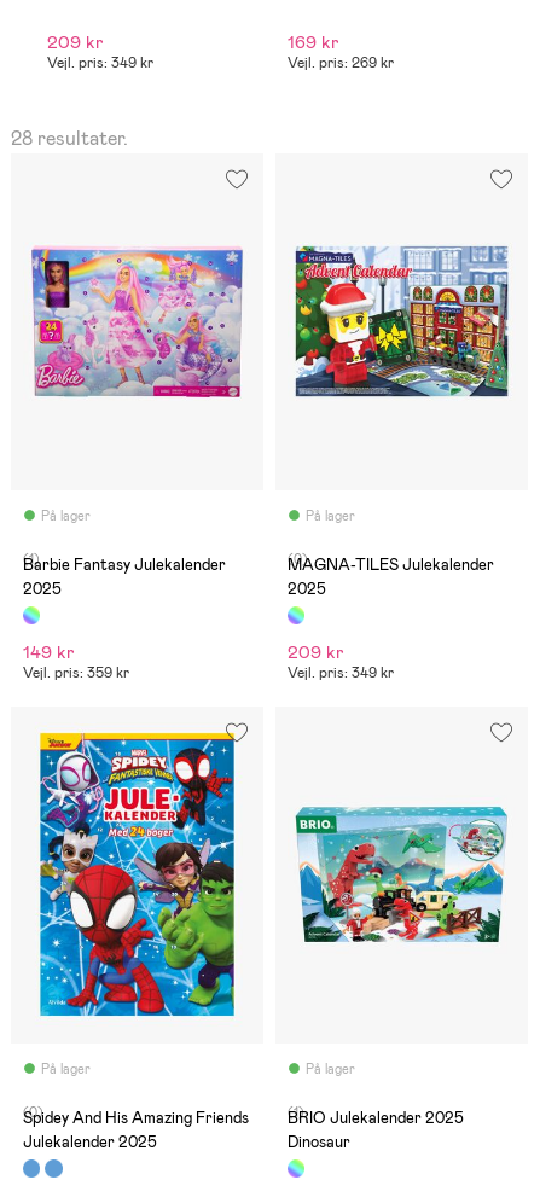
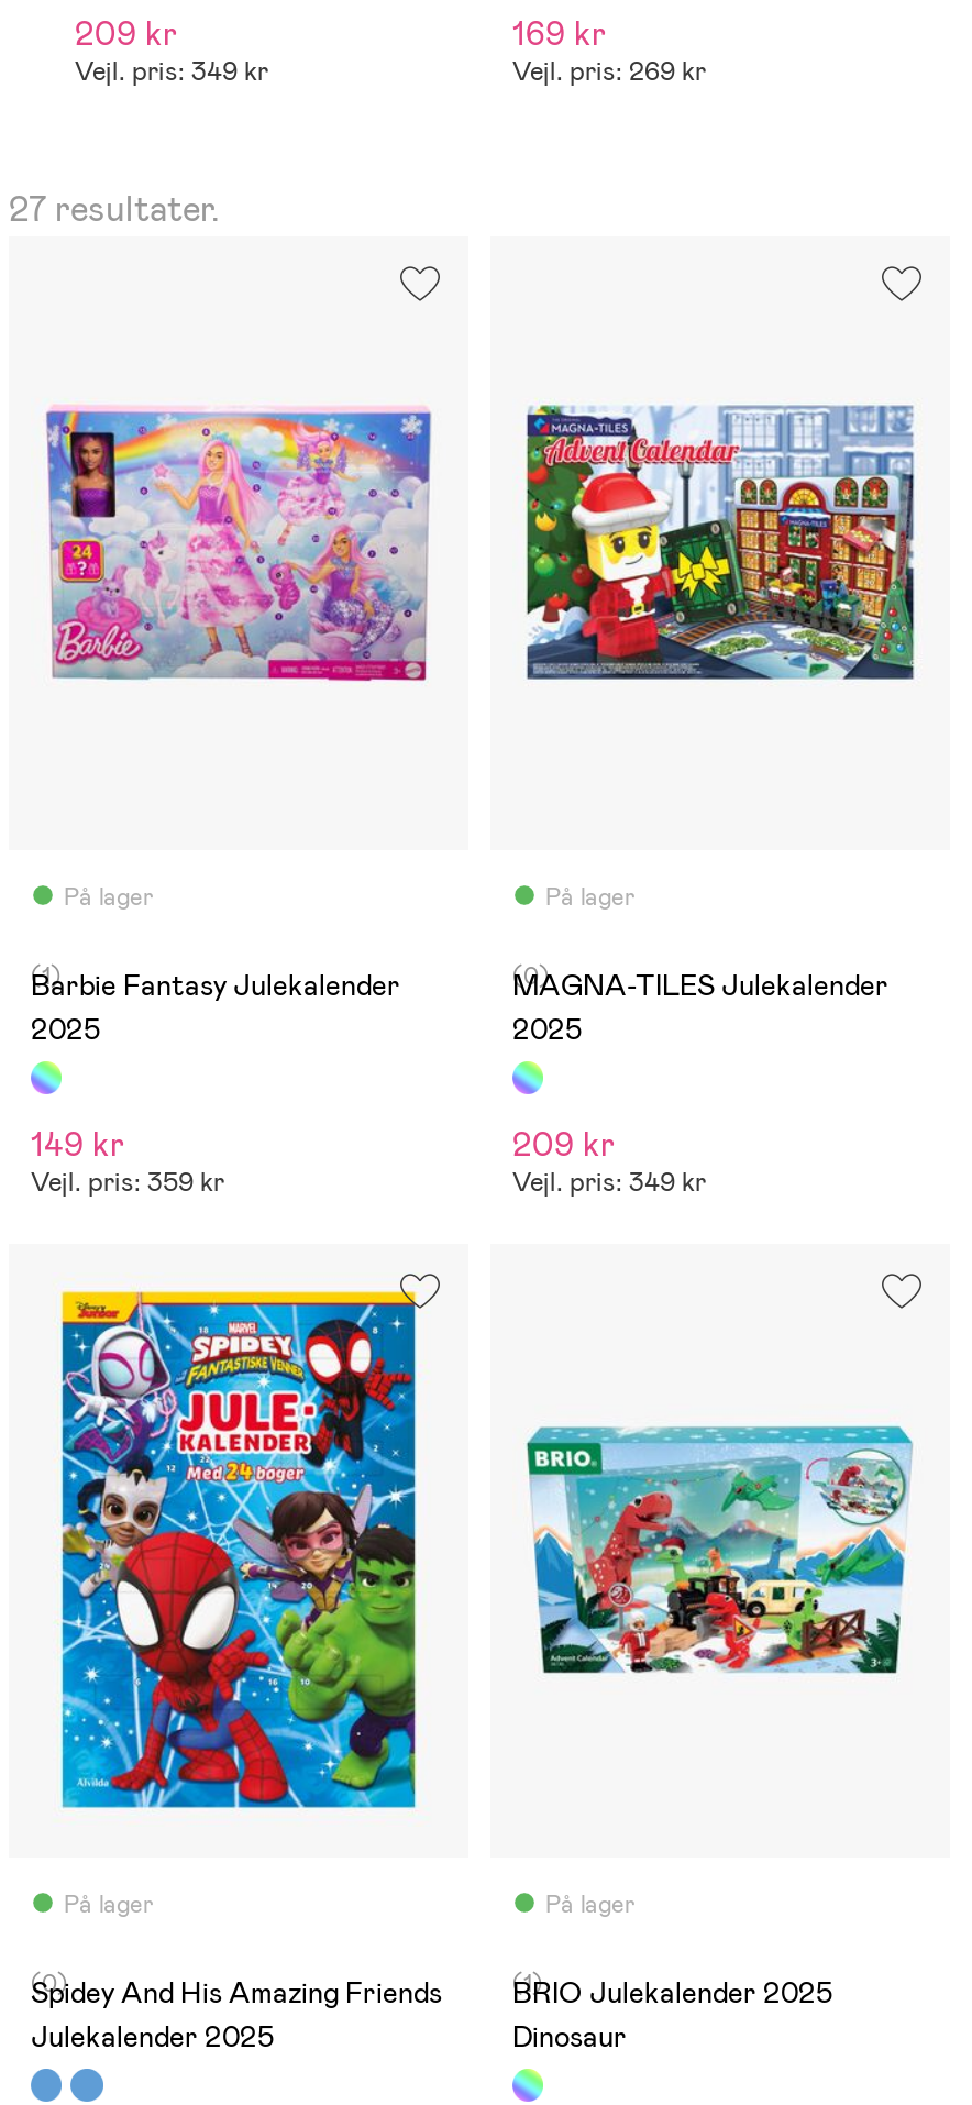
[11,125,128,151] 28 resultater. -> [9,186,220,232] 27 resultater.

